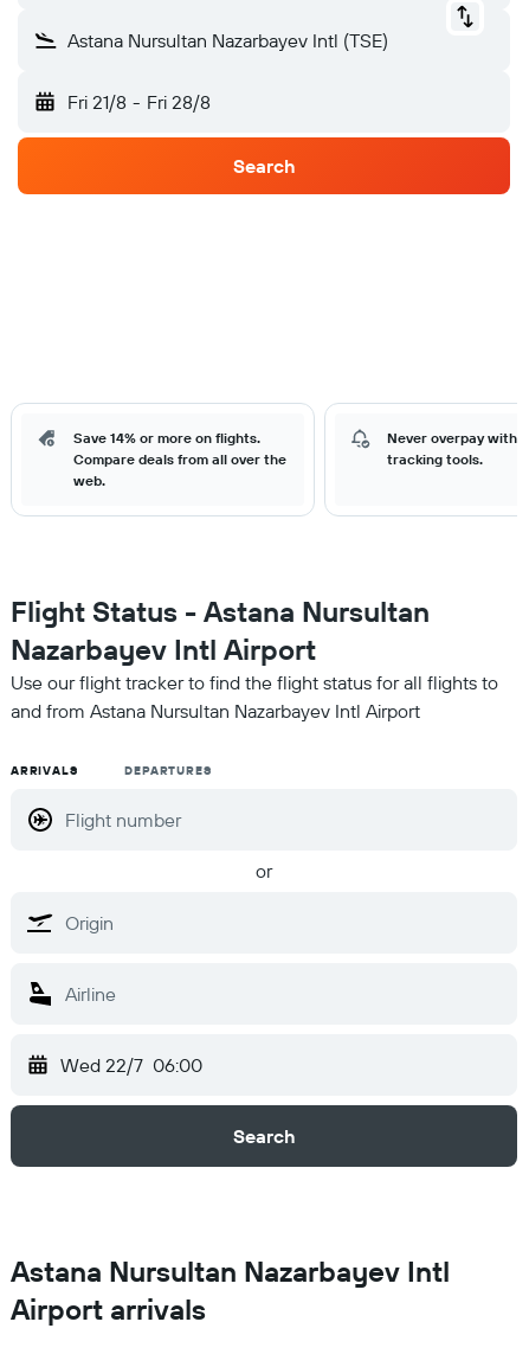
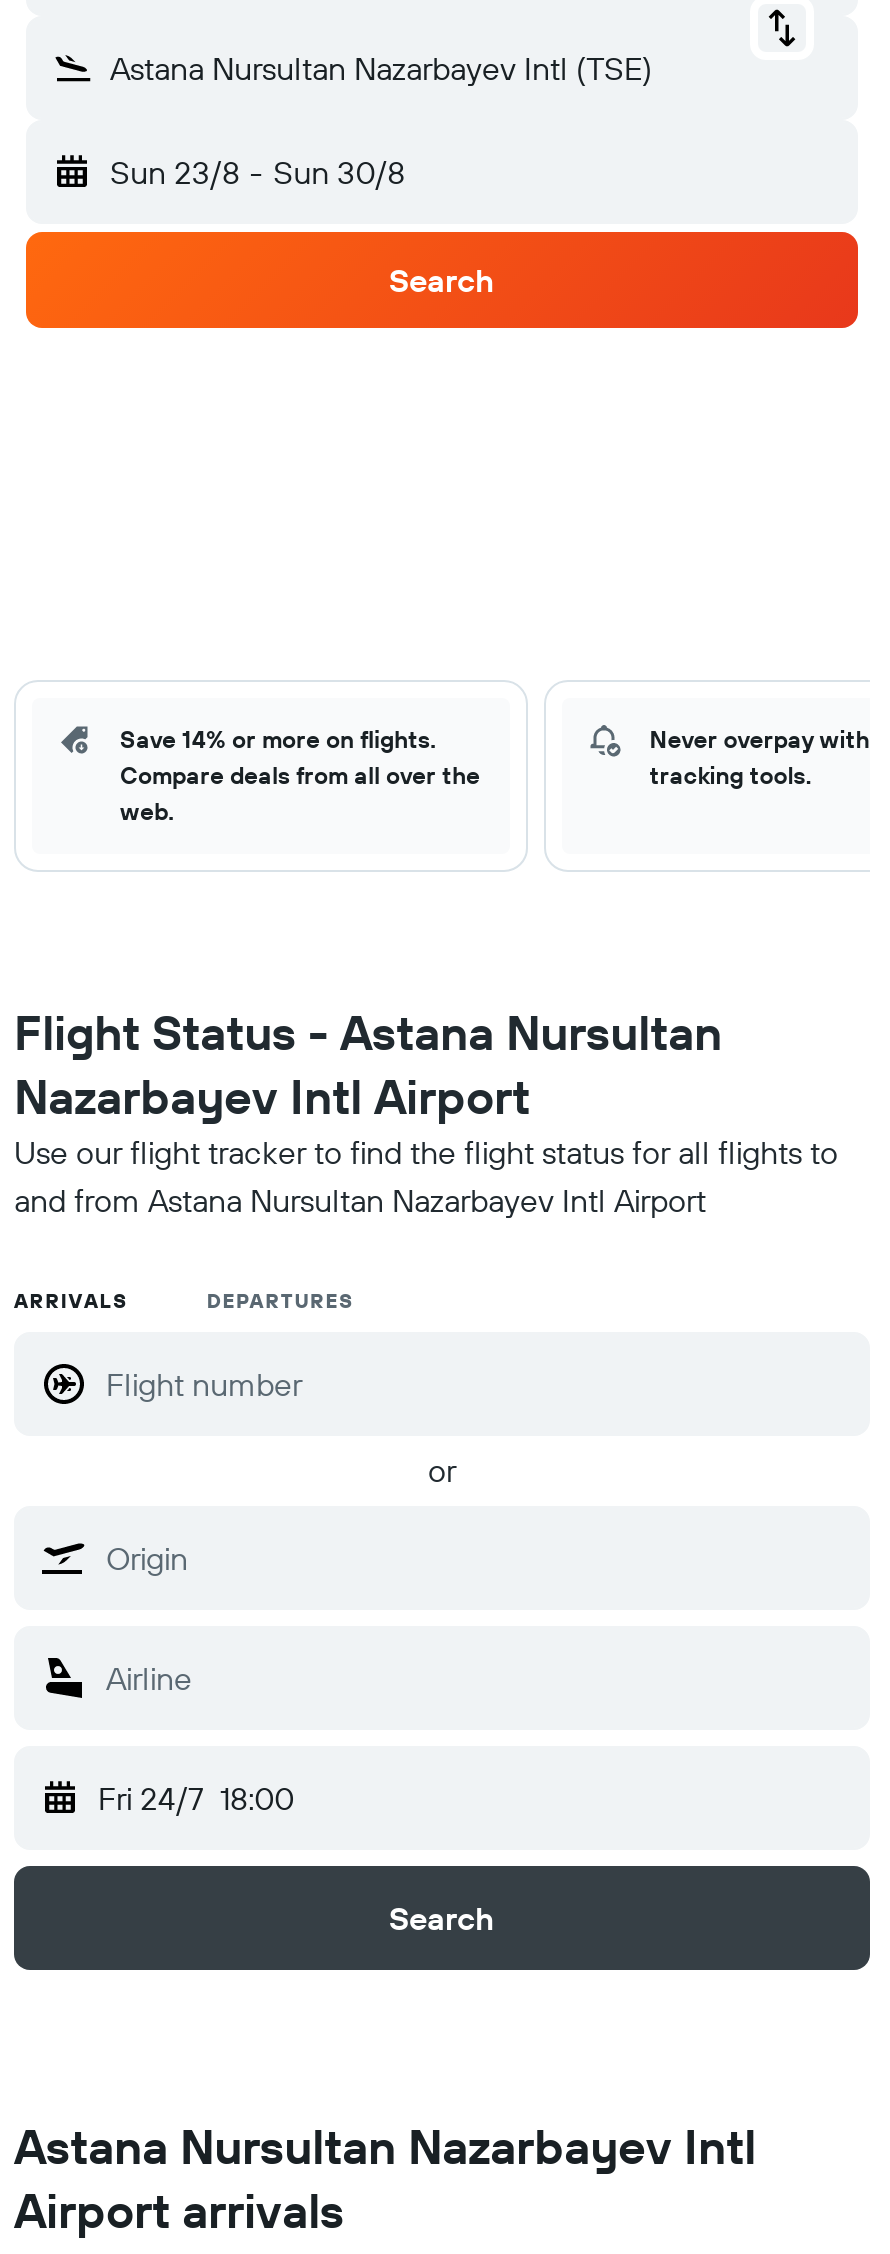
[67,90,210,114] Fri 21/8 - Fri 28/8 -> [110,152,405,192] Sun 23/8 - Sun 30/8
[60,1053,202,1077] Wed 22/7 06:00 -> [98,1778,294,1818] Fri 24/7 18:00

